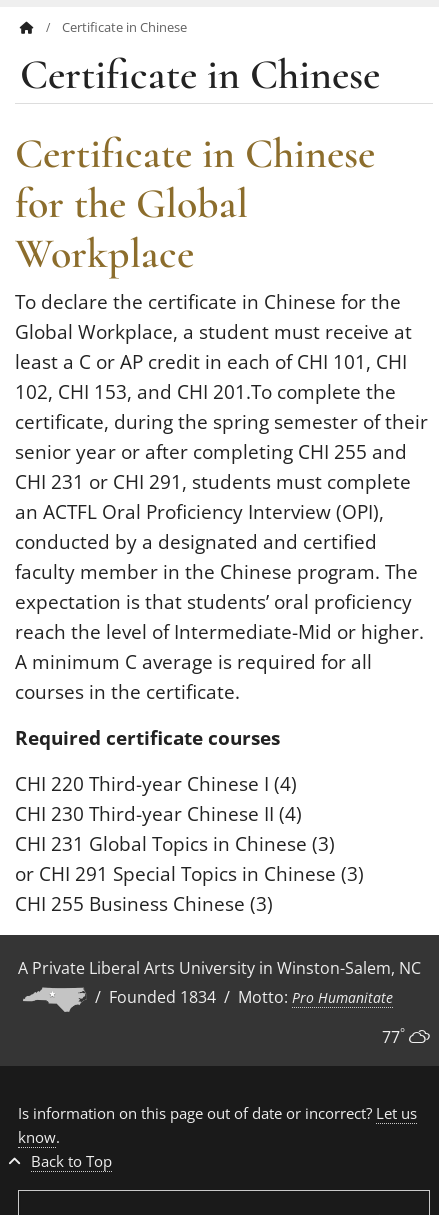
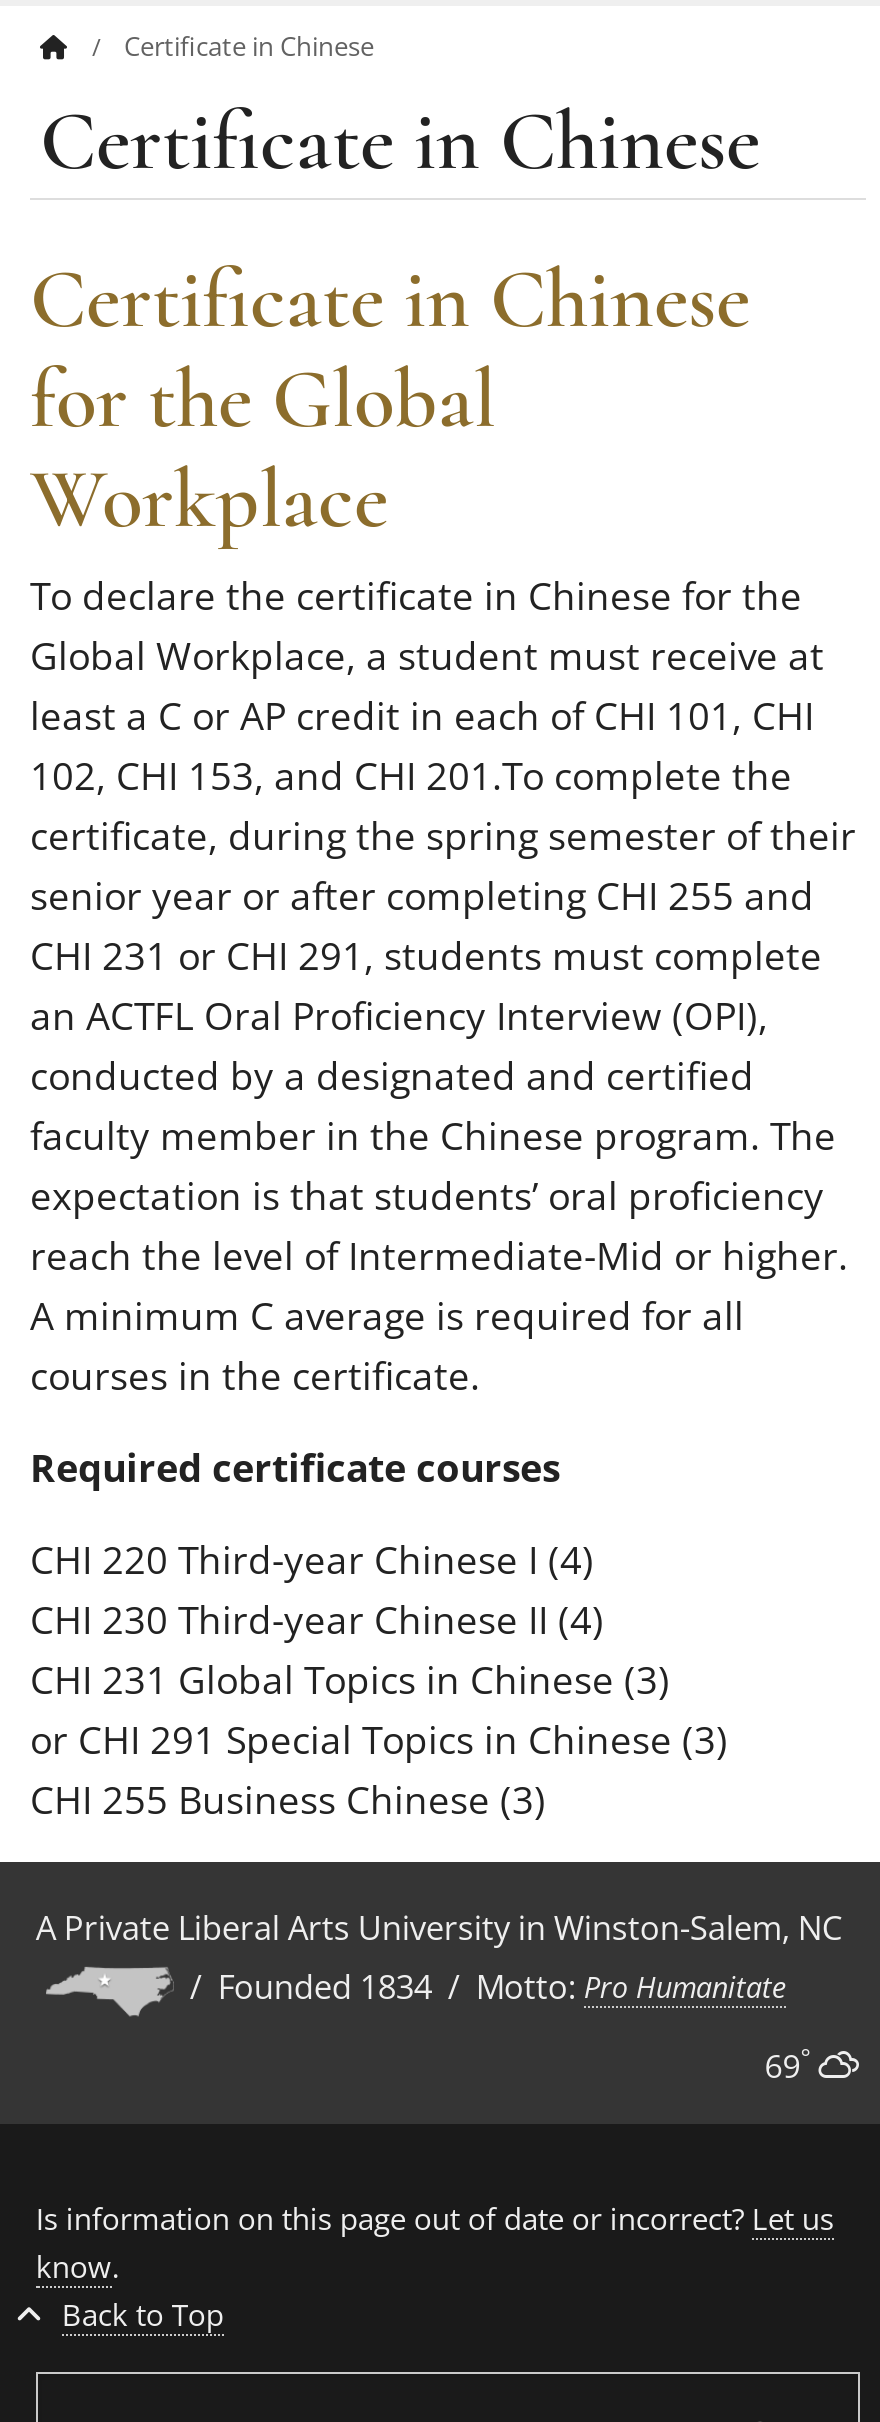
[382,1024,405,1048] 77° -> [764,2039,810,2087] 69°

